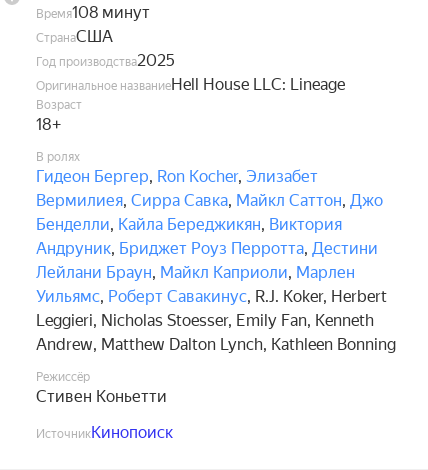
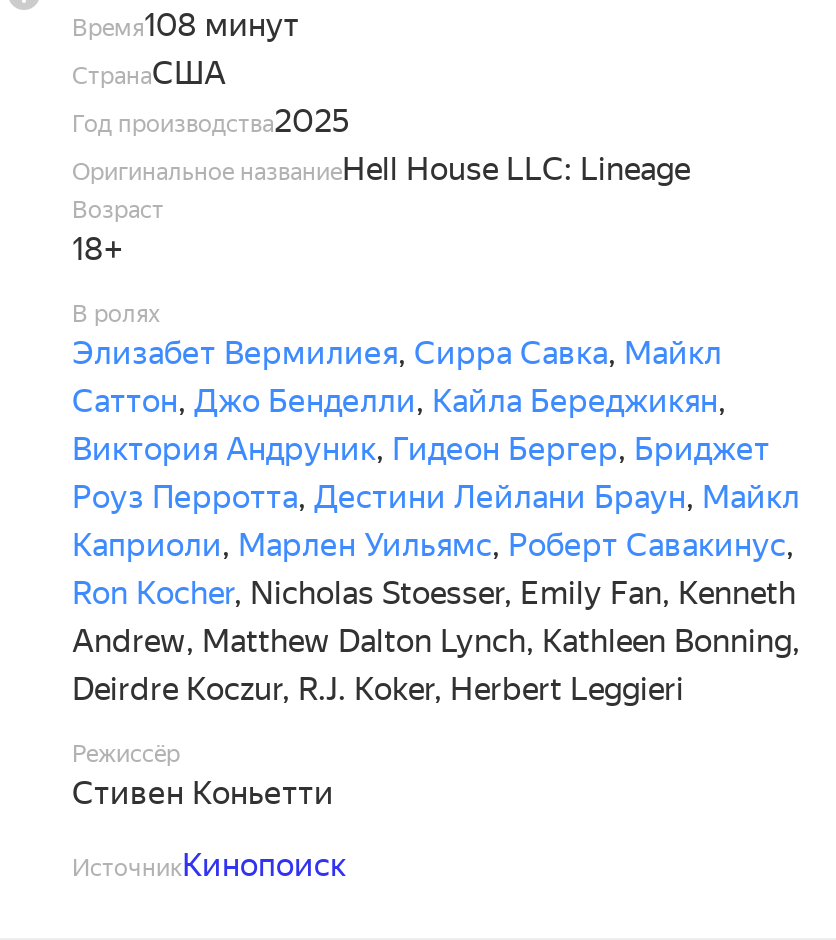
[36,167,396,354] Гидеон Бергер, Ron Kocher, Элизабет | Вермилиея, Сирра Савка, Майкл Саттон, Джо | Бенделли, Кайла Береджикян, Виктория | Андруник, Бриджет Роуз Перротта, Дестини | Лейлани Браун, Майкл Каприоли, Марлен | Уильямс, Роберт Савакинус, R.J. Koker, Herbert | Leggieri, Nicholas Stoesser, Emily Fan, Kenneth | Andrew, Matthew Dalton Lynch, Kathleen Bonning -> [72,334,800,708] Элизабет Вермилиея, Сирра Савка, Майкл | Саттон, Джо Бенделли, Кайла Береджикян, | Виктория Андруник, Гидеон Бергер, Бриджет | Роуз Перротта, Дестини Лейлани Браун, Майкл | Каприоли, Марлен Уильямс, Роберт Савакинус, | Ron Kocher, Nicholas Stoesser, Emily Fan, Kenneth | Andrew, Matthew Dalton Lynch, Kathleen Bonning, | Deirdre Koczur, R.J. Koker, Herbert Leggieri

